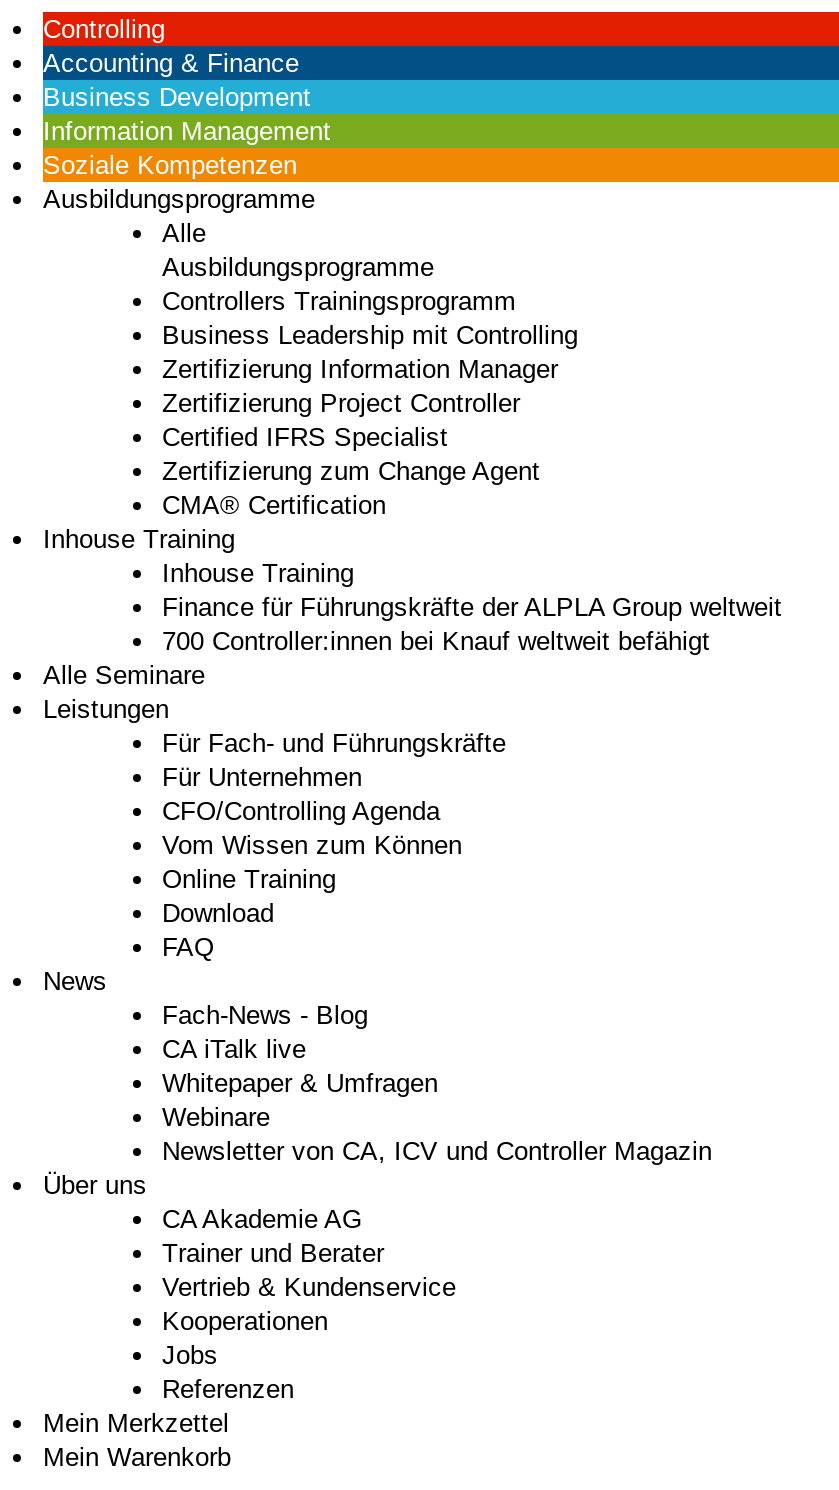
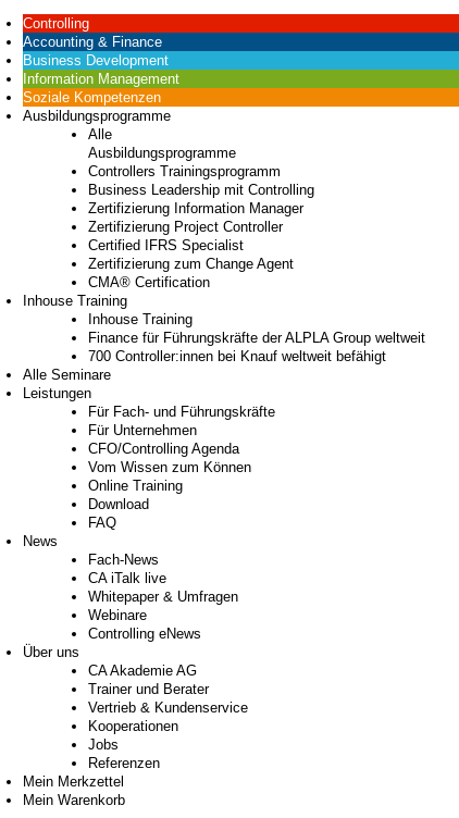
[162,1000,368,1030] Fach-News - Blog -> [88,551,158,568] Fach-News
[162,1136,712,1166] Newsletter von CA, ICV und Controller Magazin -> [88,625,201,642] Controlling eNews

